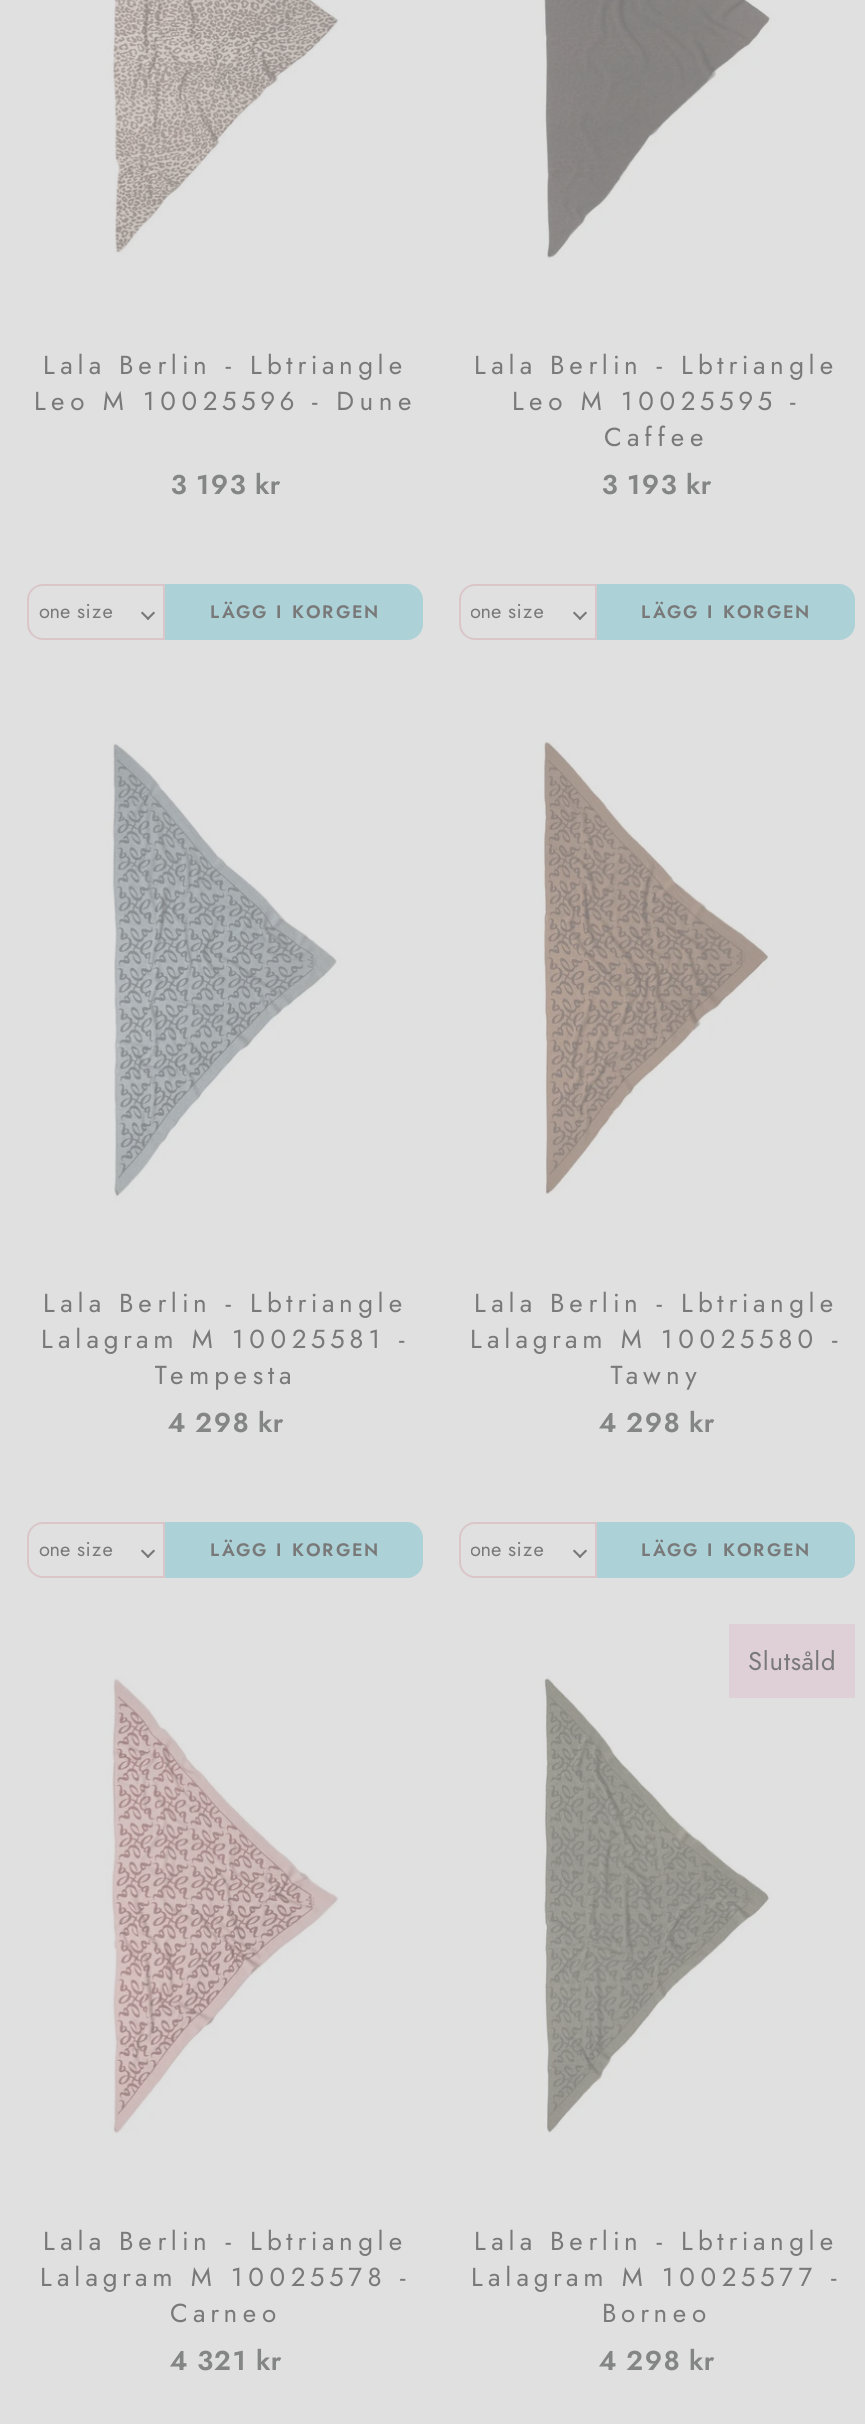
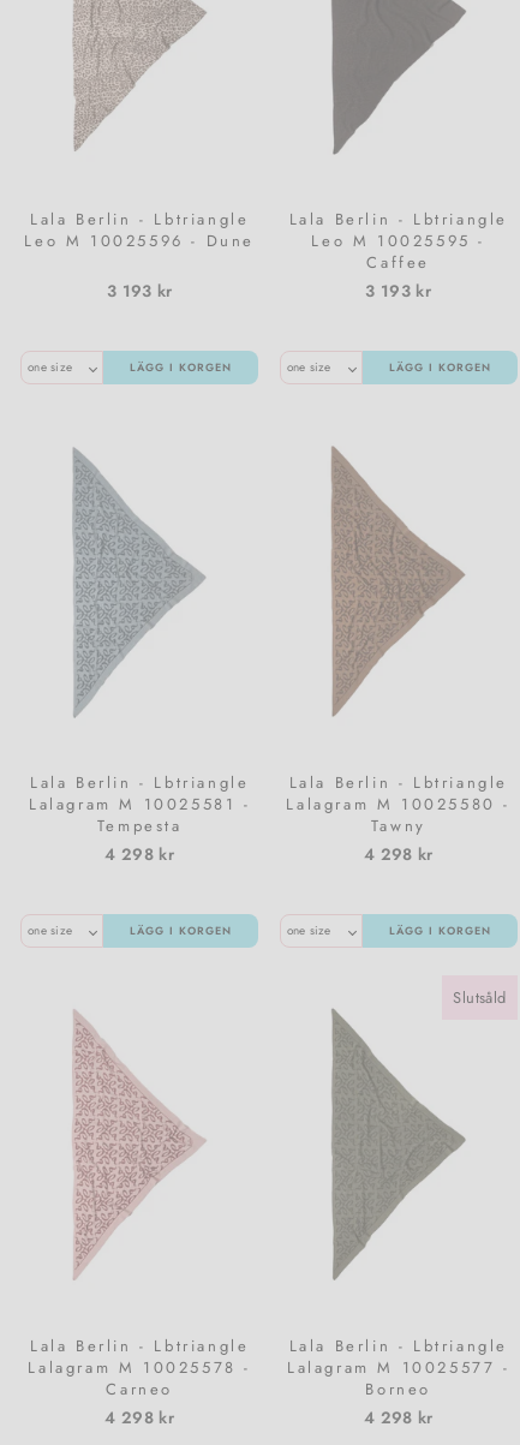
[170,2340,281,2380] 4 321 kr -> [105,1406,174,1430] 4 298 kr

